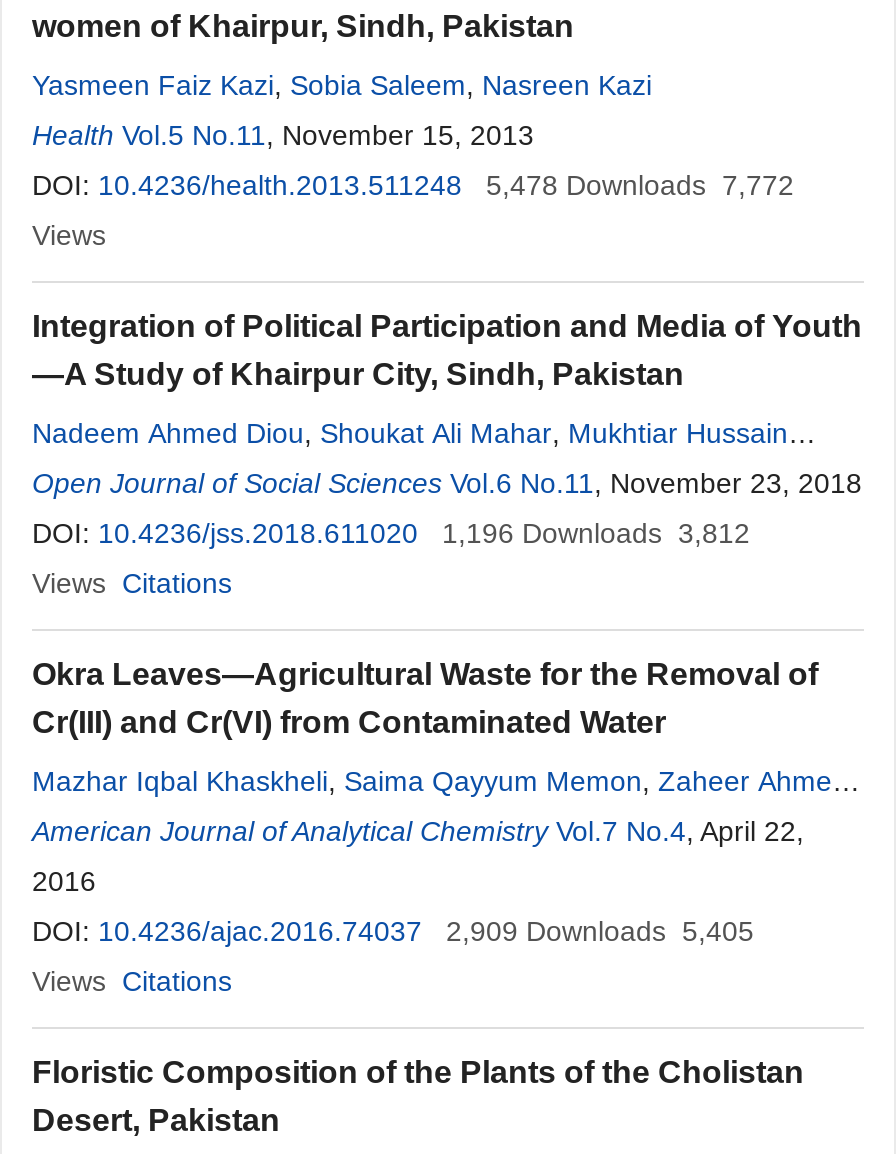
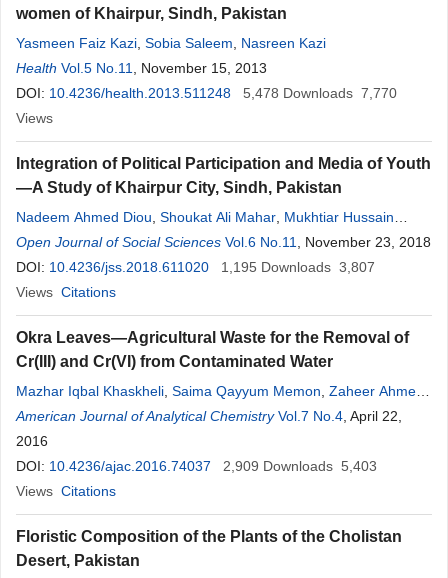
[32,169,794,201] DOI: 10.4236/health.2013.511248 5,478 Downloads 7,772 -> [16,85,397,101] DOI: 10.4236/health.2013.511248 5,478 Downloads 7,770
[32,517,750,549] DOI: 10.4236/jss.2018.611020 1,196 Downloads 3,812 -> [16,259,375,275] DOI: 10.4236/jss.2018.611020 1,195 Downloads 3,807
[32,915,754,947] DOI: 10.4236/ajac.2016.74037 2,909 Downloads 5,405 -> [16,458,377,474] DOI: 10.4236/ajac.2016.74037 2,909 Downloads 5,403

